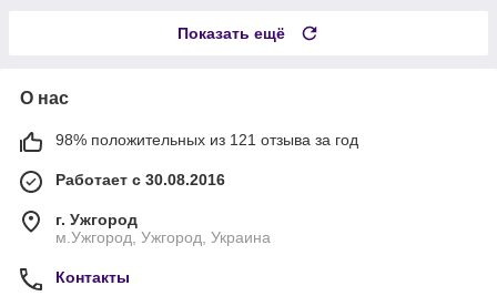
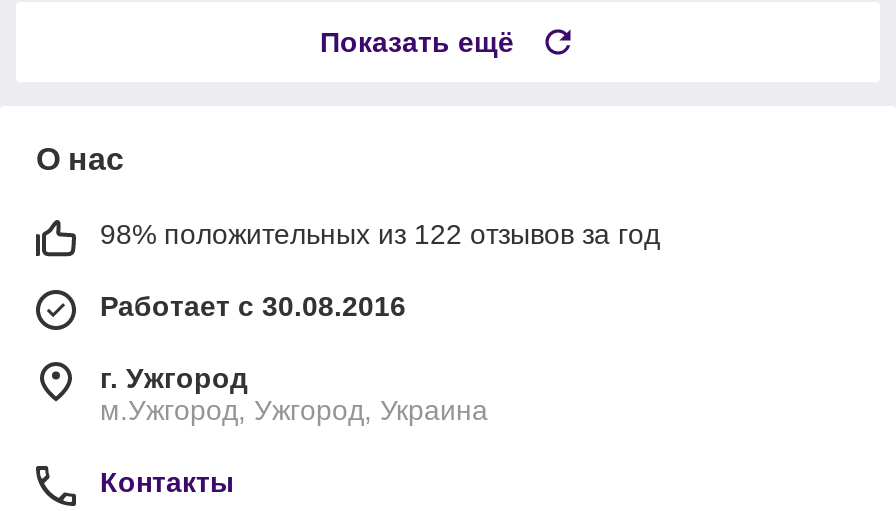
[55,131,358,148] 98% положительных из 121 отзыва за год -> [100,218,660,250] 98% положительных из 122 отзывов за год

